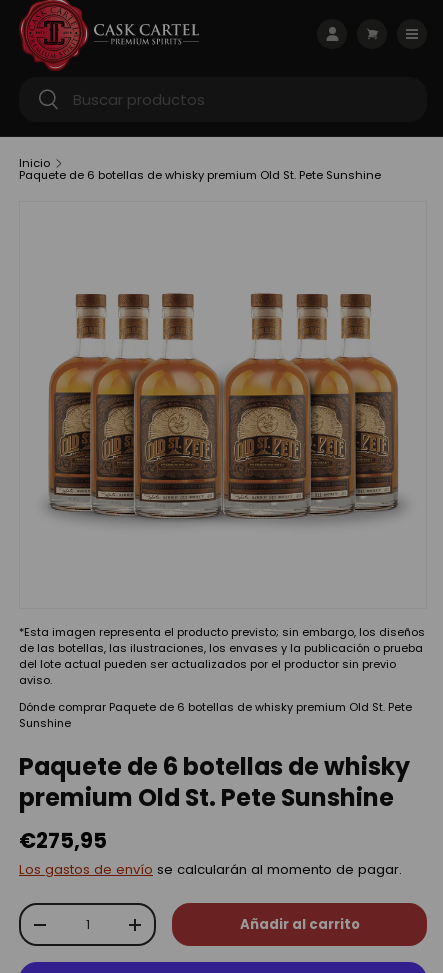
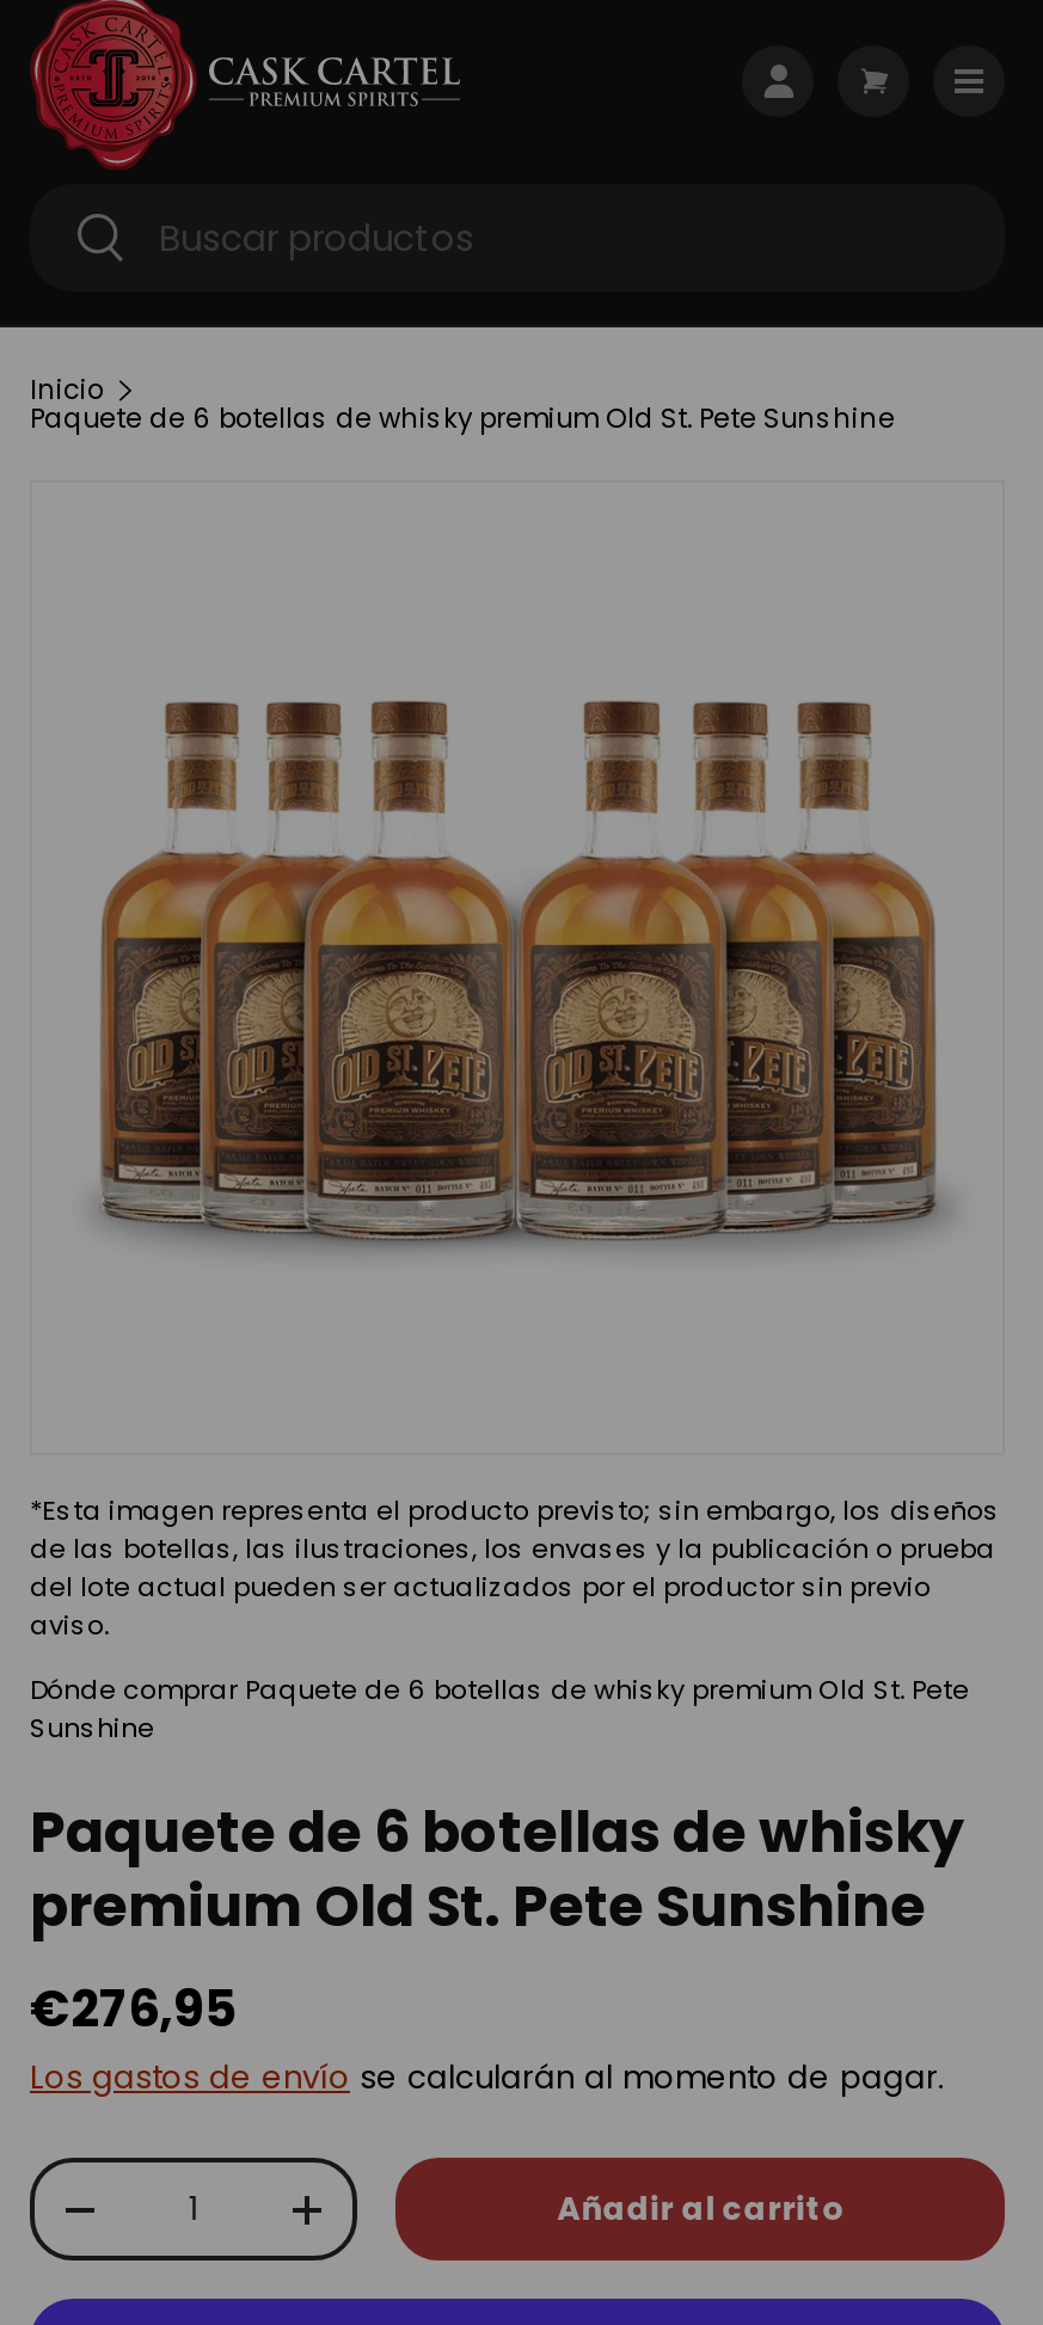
[19,826,107,855] €275,95 -> [30,1974,238,2043] €276,95

